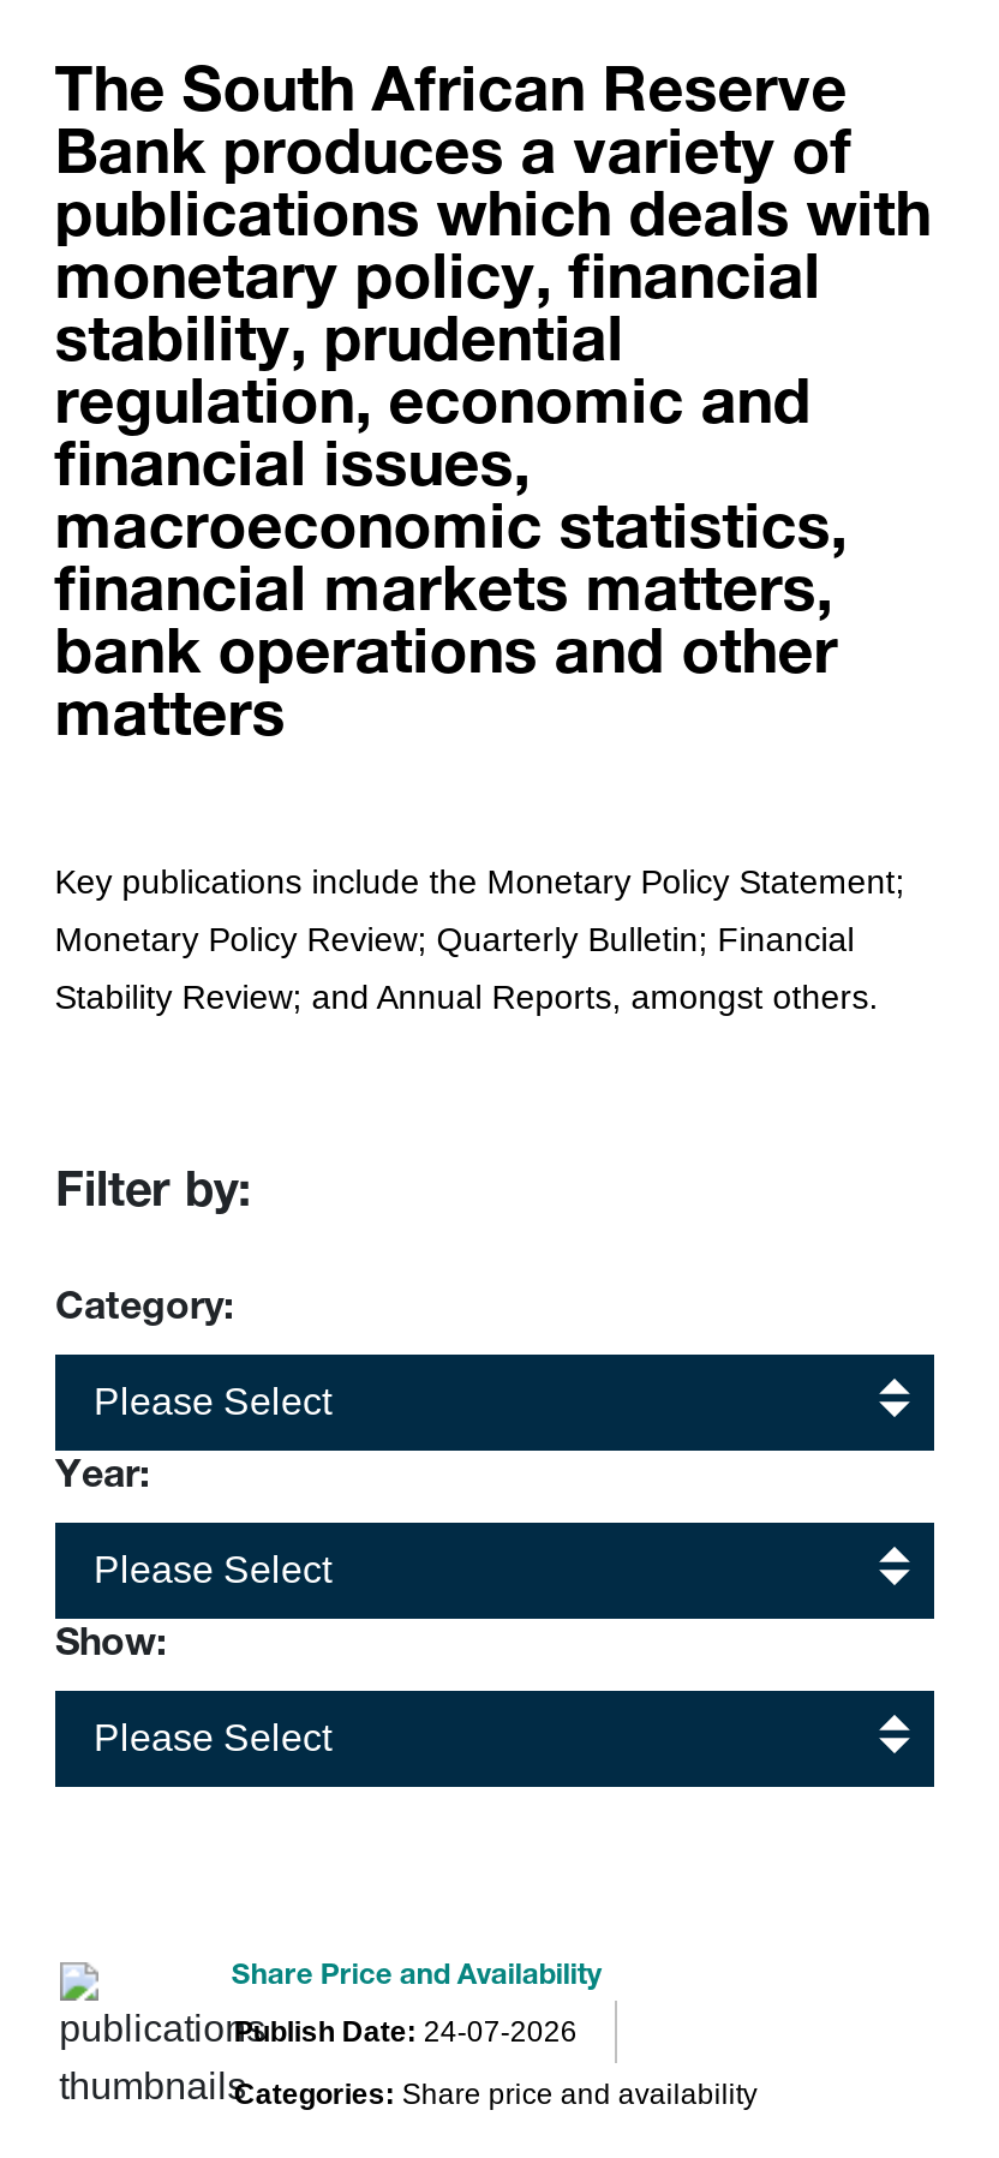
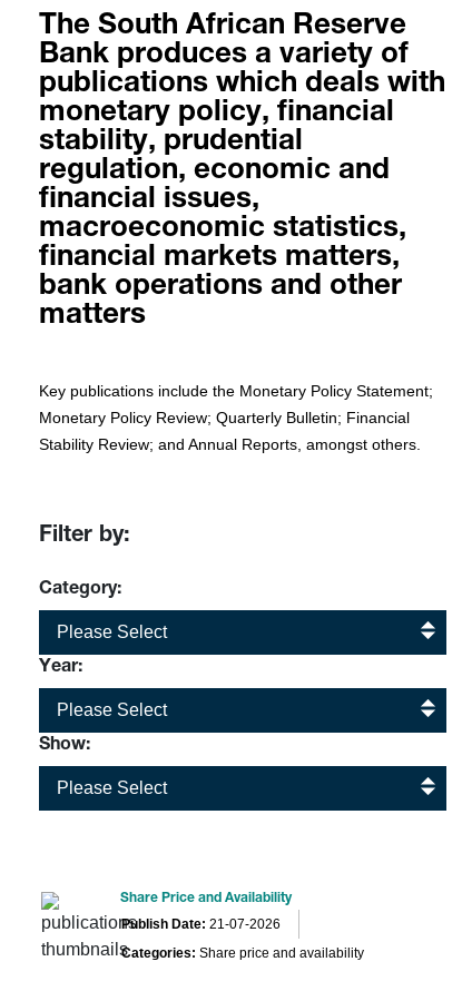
[234,2015,577,2049] Publish Date: 24-07-2026 -> [122,916,281,932] Publish Date: 21-07-2026

